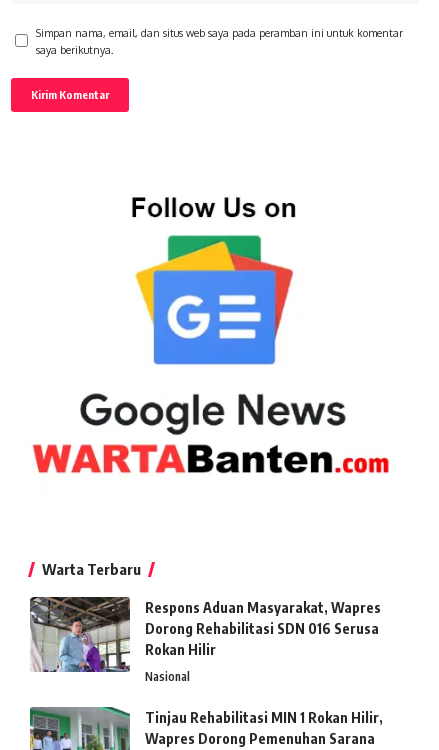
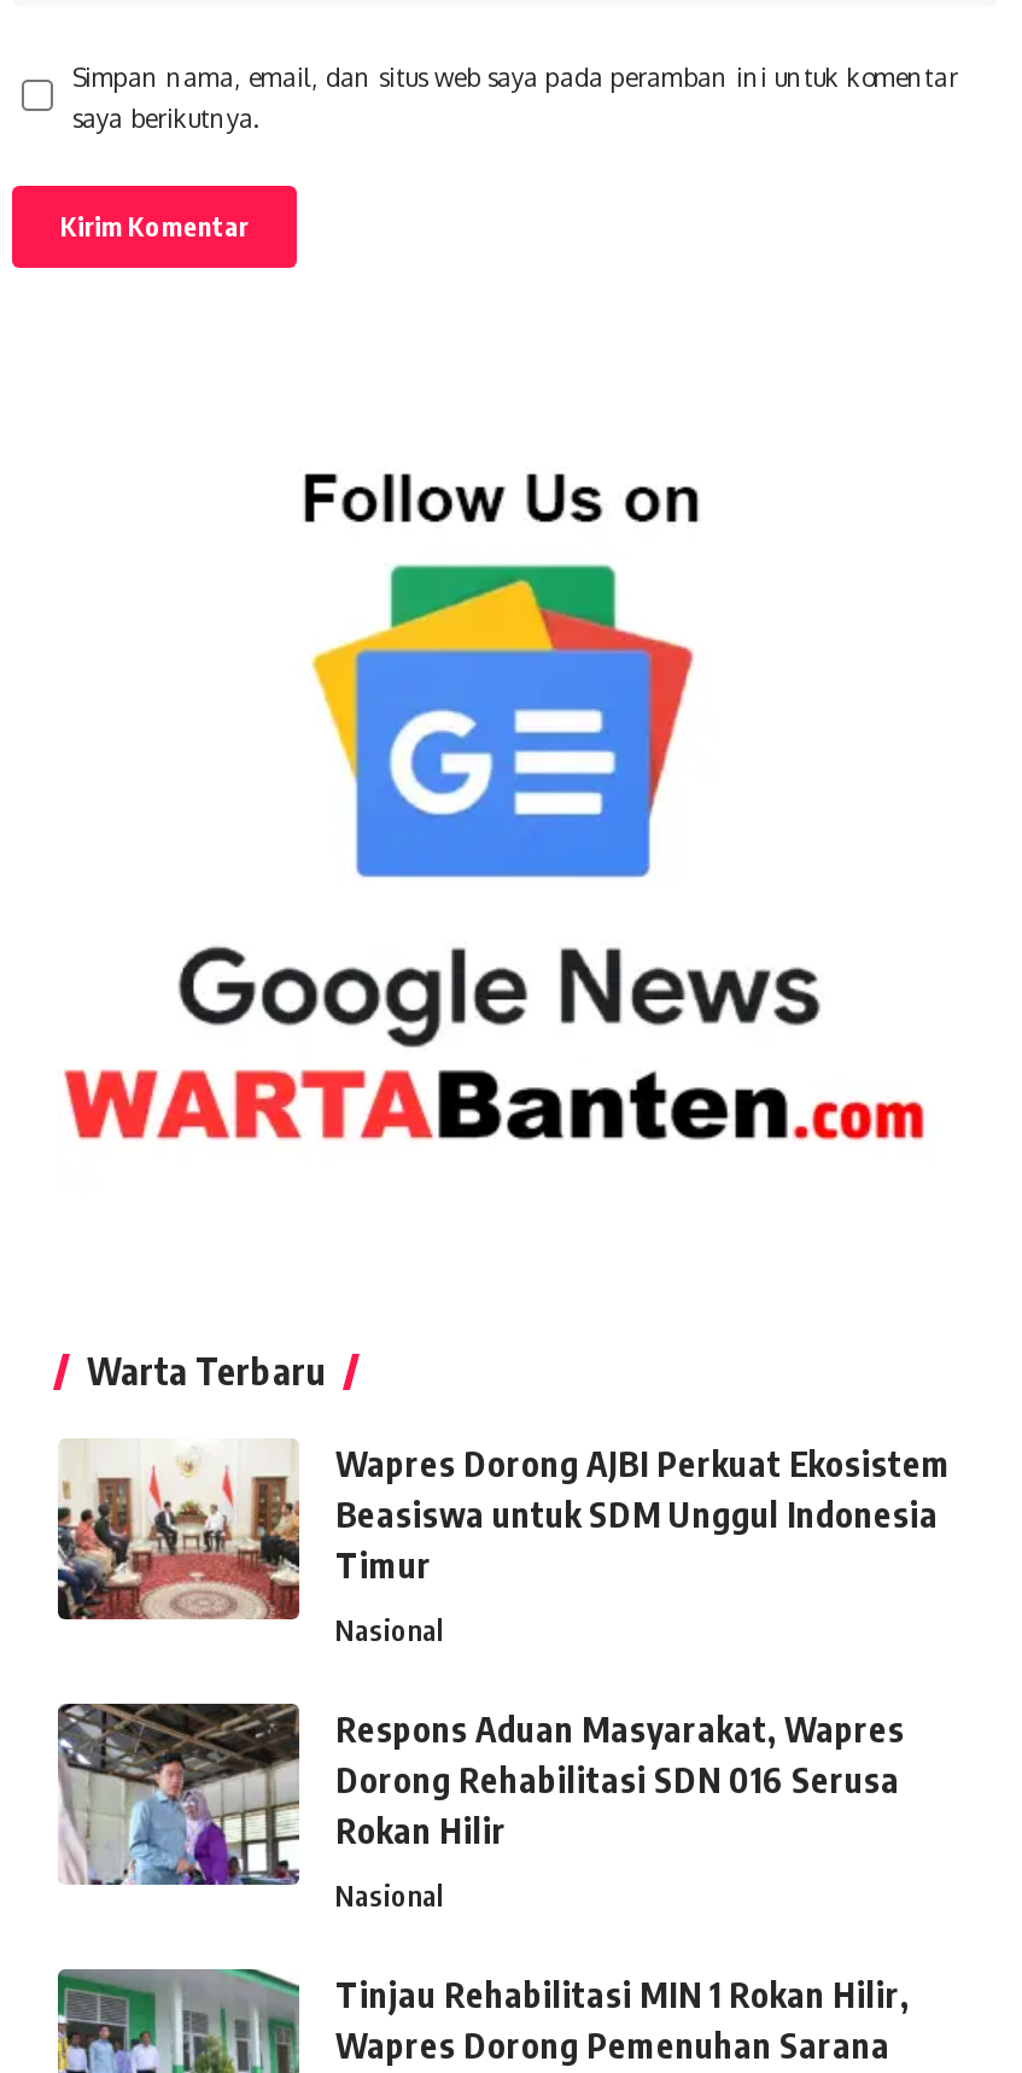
none -> [56,1438,951,1648] [image] | Wapres Dorong AJBI Perkuat Ekosistem | Beasiswa untuk SDM Unggul Indonesia | Timur | Nasional

